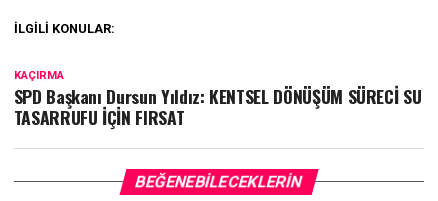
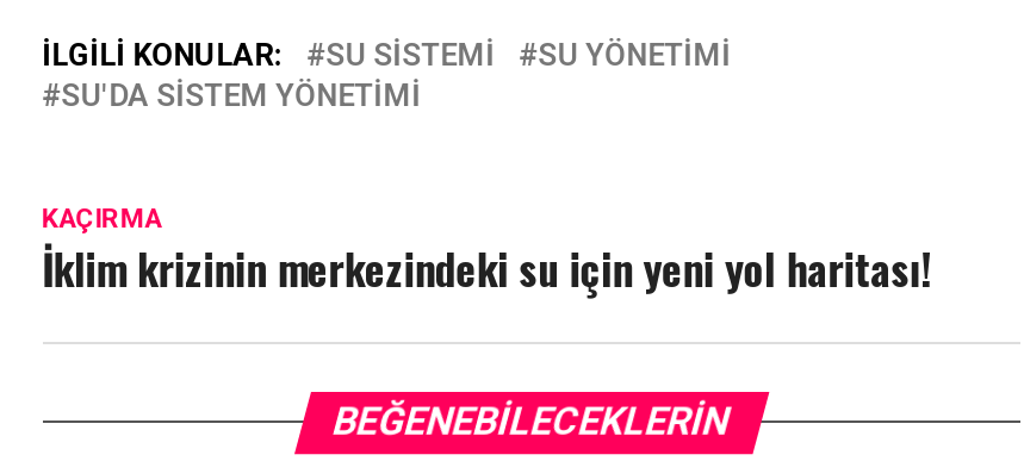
none -> [61,37,731,113] SU SISTEMI | SU YÖNETIMI | SU'DA SISTEM YÖNETIMI
moved [14,69,64,82] -> [42,204,161,235]: KAÇIRMA
[14,83,421,130] SPD Başkanı Dursun Yıldız: KENTSEL DÖNÜŞÜM SÜRECİ SU | TASARRUFU İÇİN FIRSAT -> [42,237,931,299] İklim krizinin merkezindeki su için yeni yol haritası!

